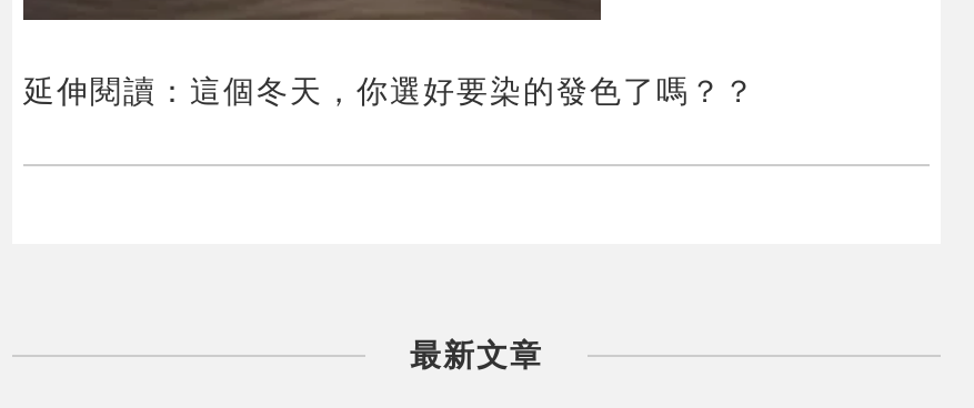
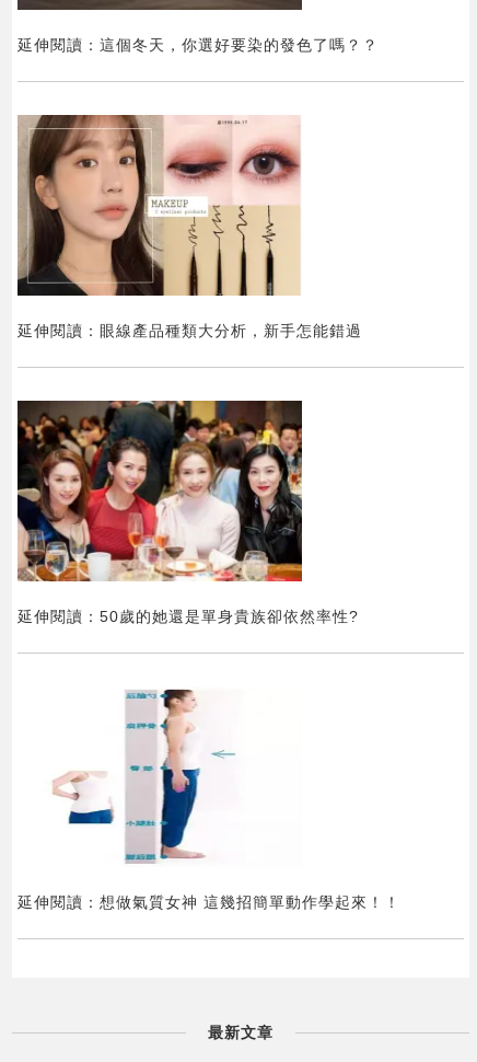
none -> [18,114,362,339] [image] | 延伸閱讀：眼線產品種類大分析，新手怎能錯過
none -> [18,400,359,625] [image] | 延伸閱讀：50歲的她還是單身貴族卻依然率性?
none -> [18,689,400,911] [image] | 延伸閱讀：想做氣質女神 這幾招簡單動作學起來！！
none -> [53,772,114,824] [image]

